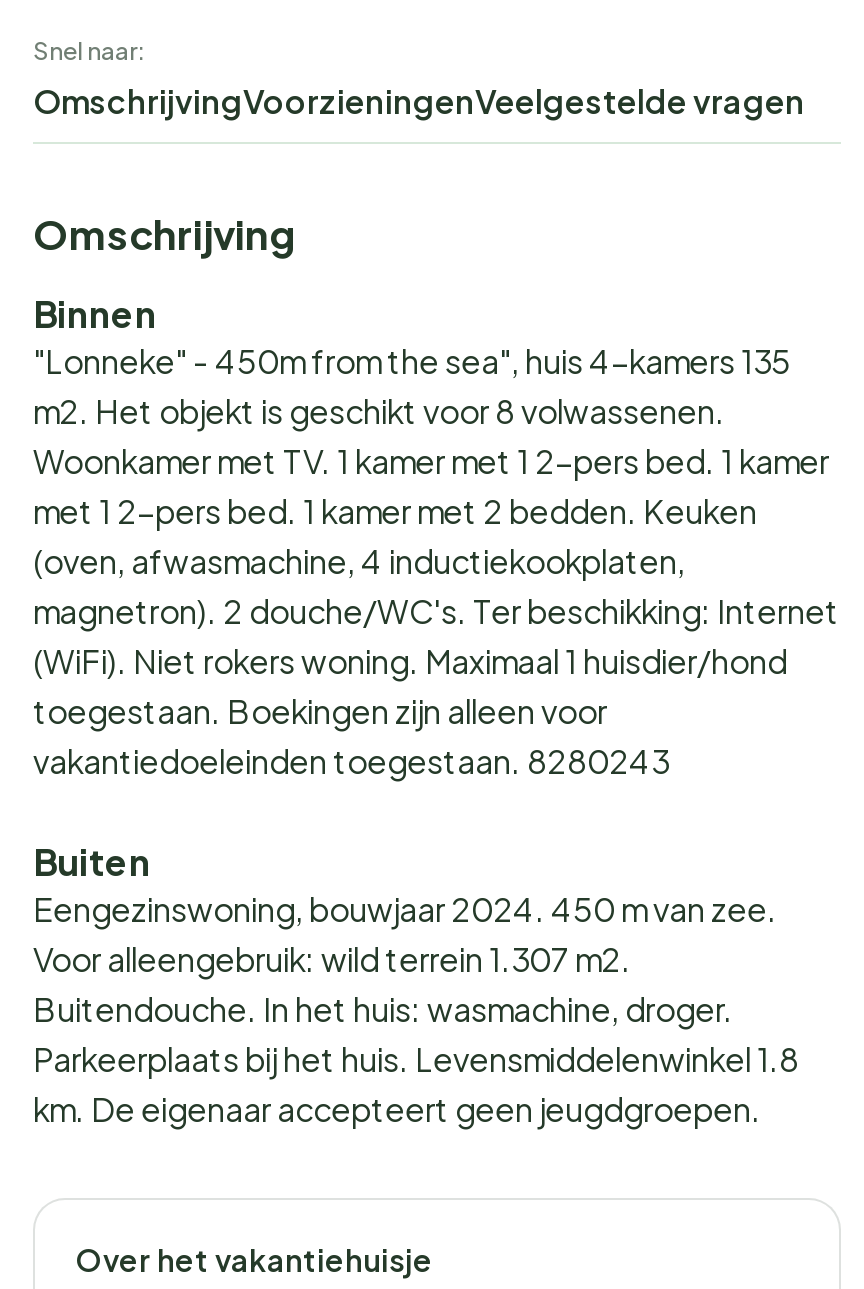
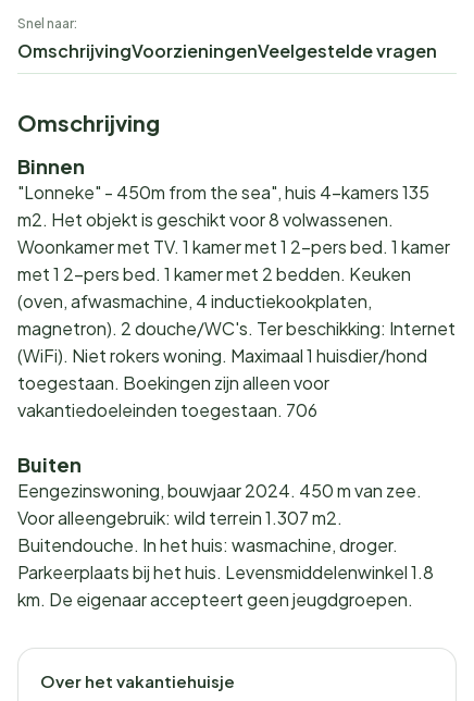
[33,741,669,783] vakantiedoeleinden toegestaan. 8280243 -> [17,398,317,421] vakantiedoeleinden toegestaan. 706

